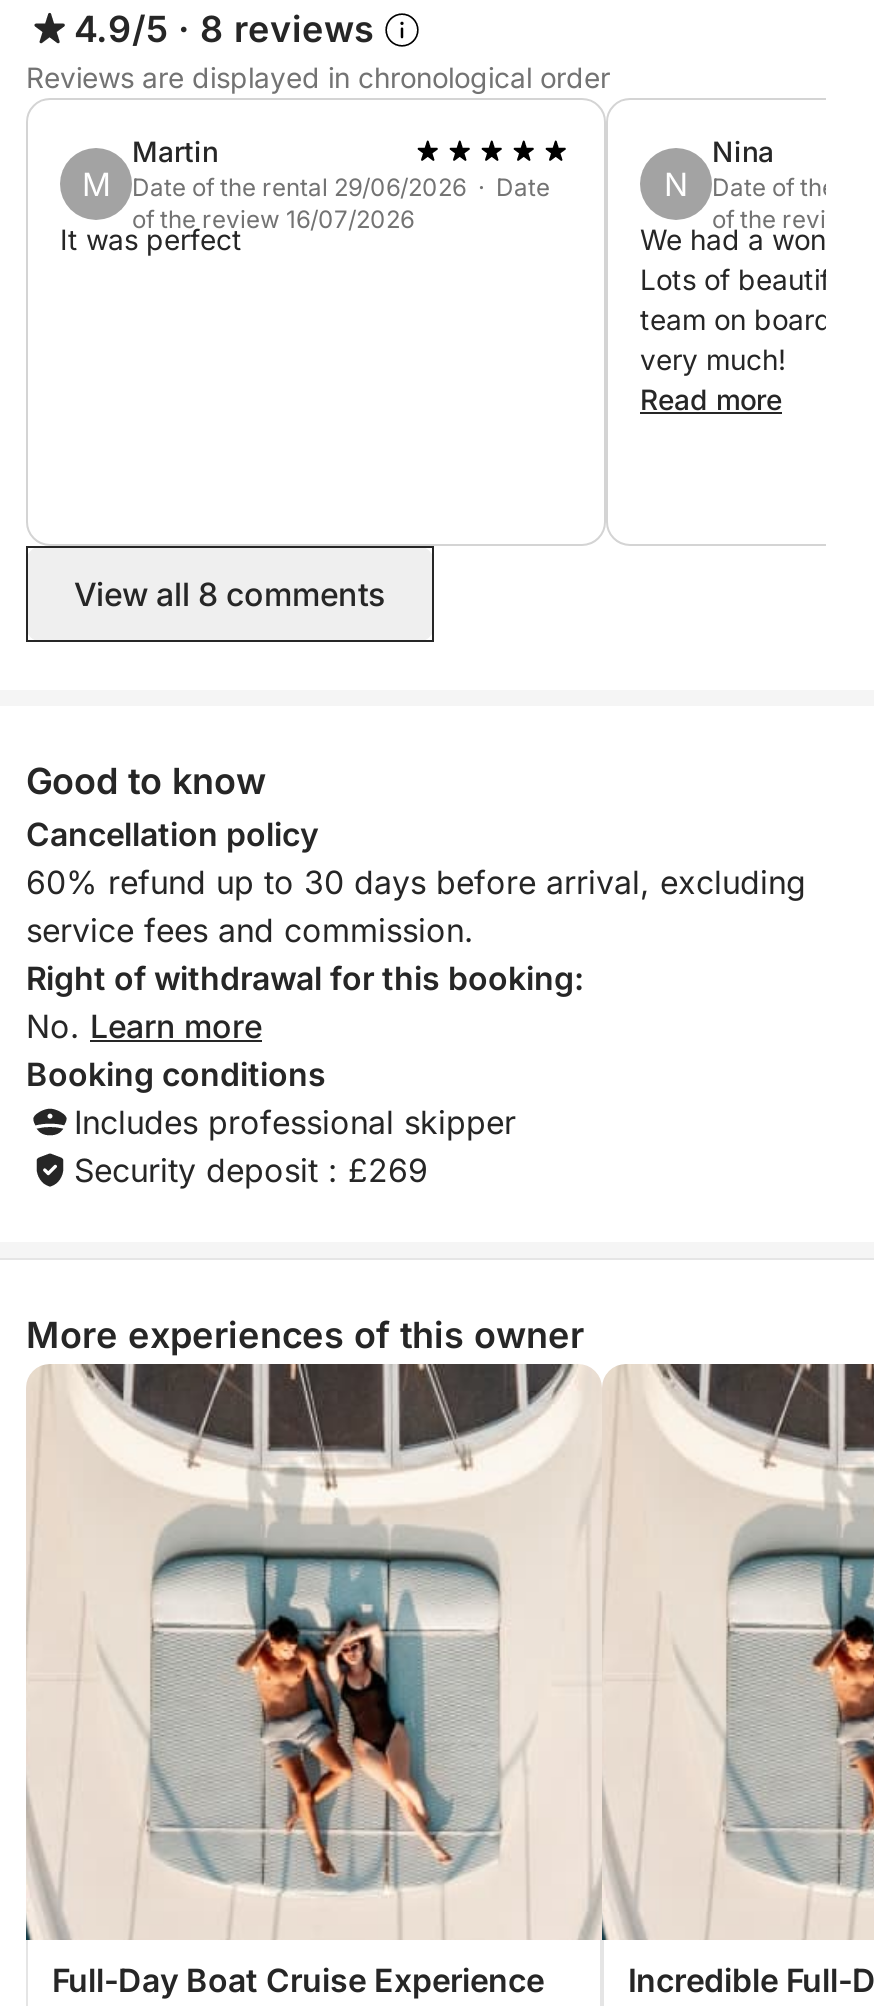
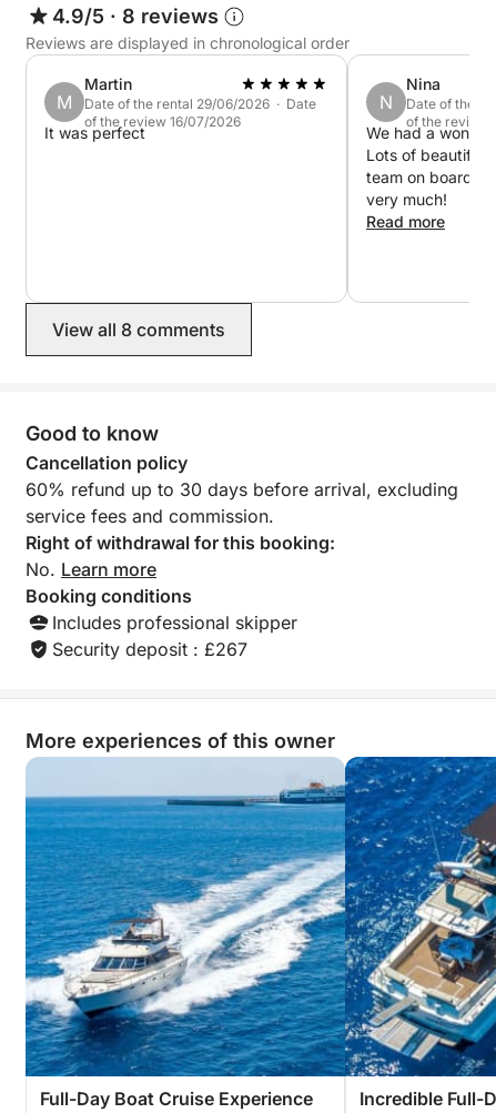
[74,1150,428,1190] Security deposit : £269 -> [52,638,247,660] Security deposit : £267
[24,1362,868,1940] [image] -> [24,756,493,1077] [image]

